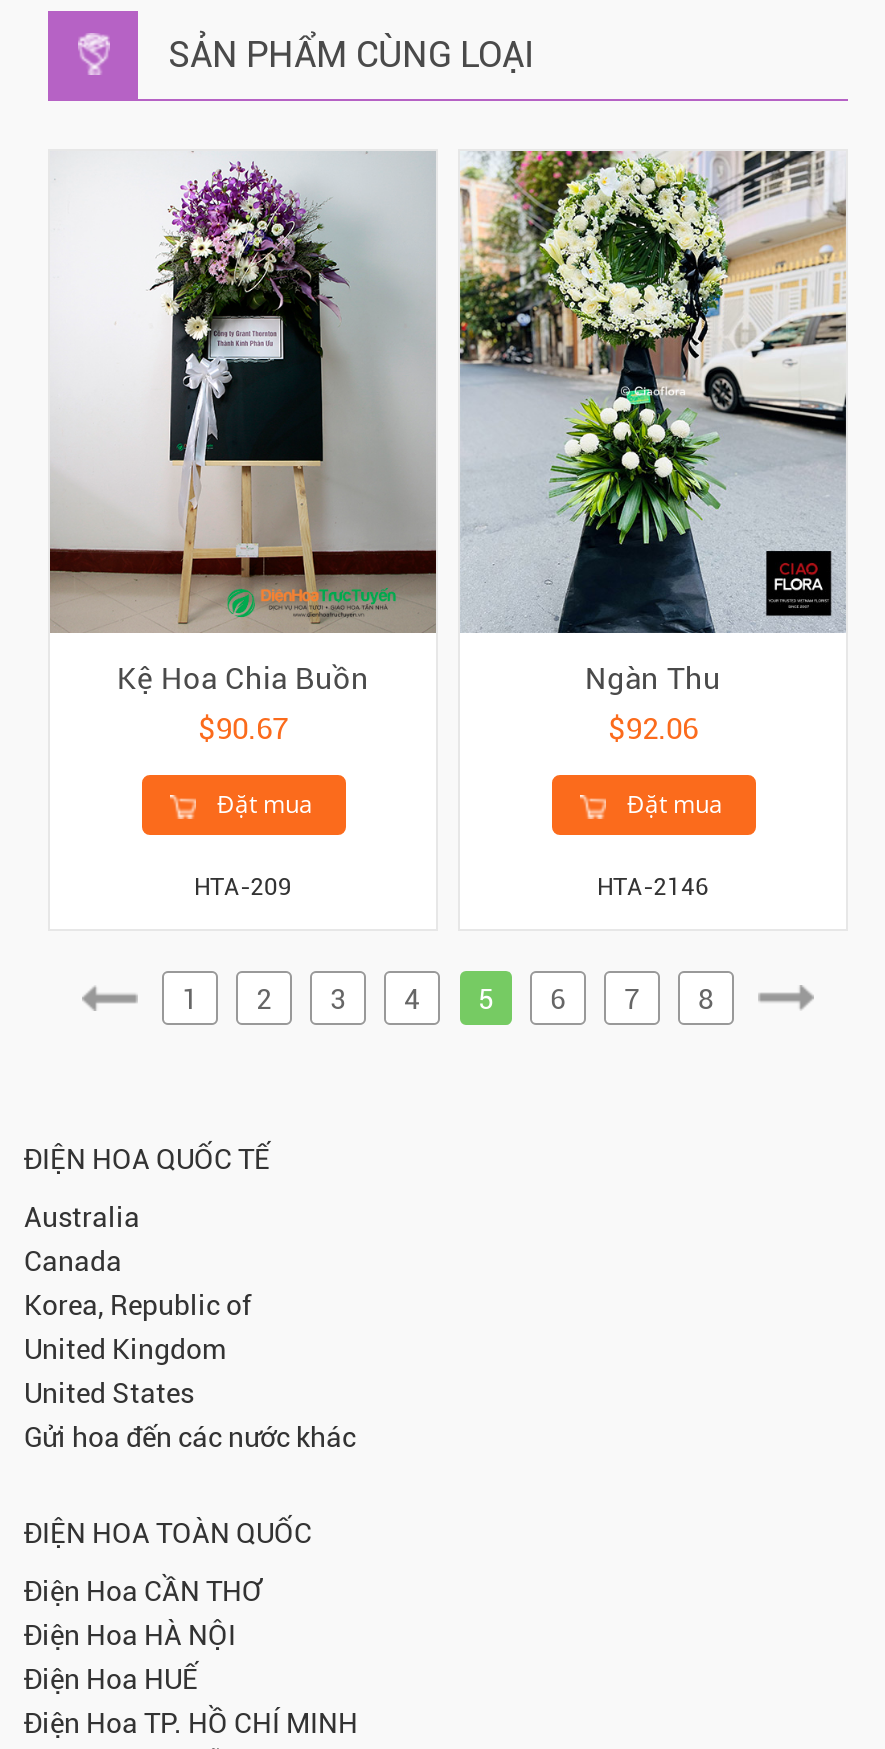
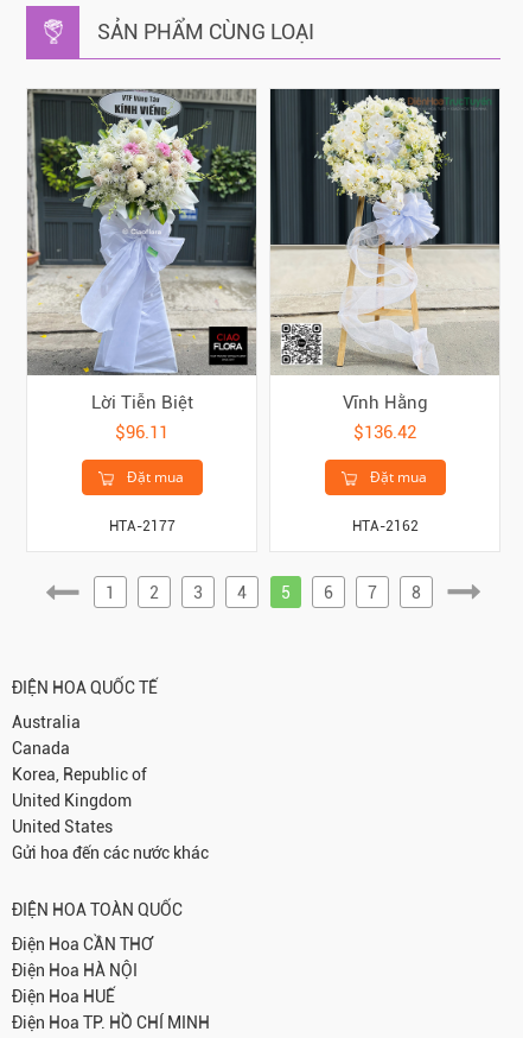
[48,151,438,748] [image] | Kệ Hoa Chia Buồn | $90.67 -> [26,88,257,443] [image] | Lời Tiễn Biệt | $96.11
[458,149,848,748] [image] | Ngàn Thu | $92.06 -> [269,88,500,443] [image] | Vĩnh Hằng | $136.42
[194,874,292,902] HTA-209 -> [109,518,175,535] HTA-2177
[597,874,709,902] HTA-2146 -> [352,518,418,535] HTA-2162

